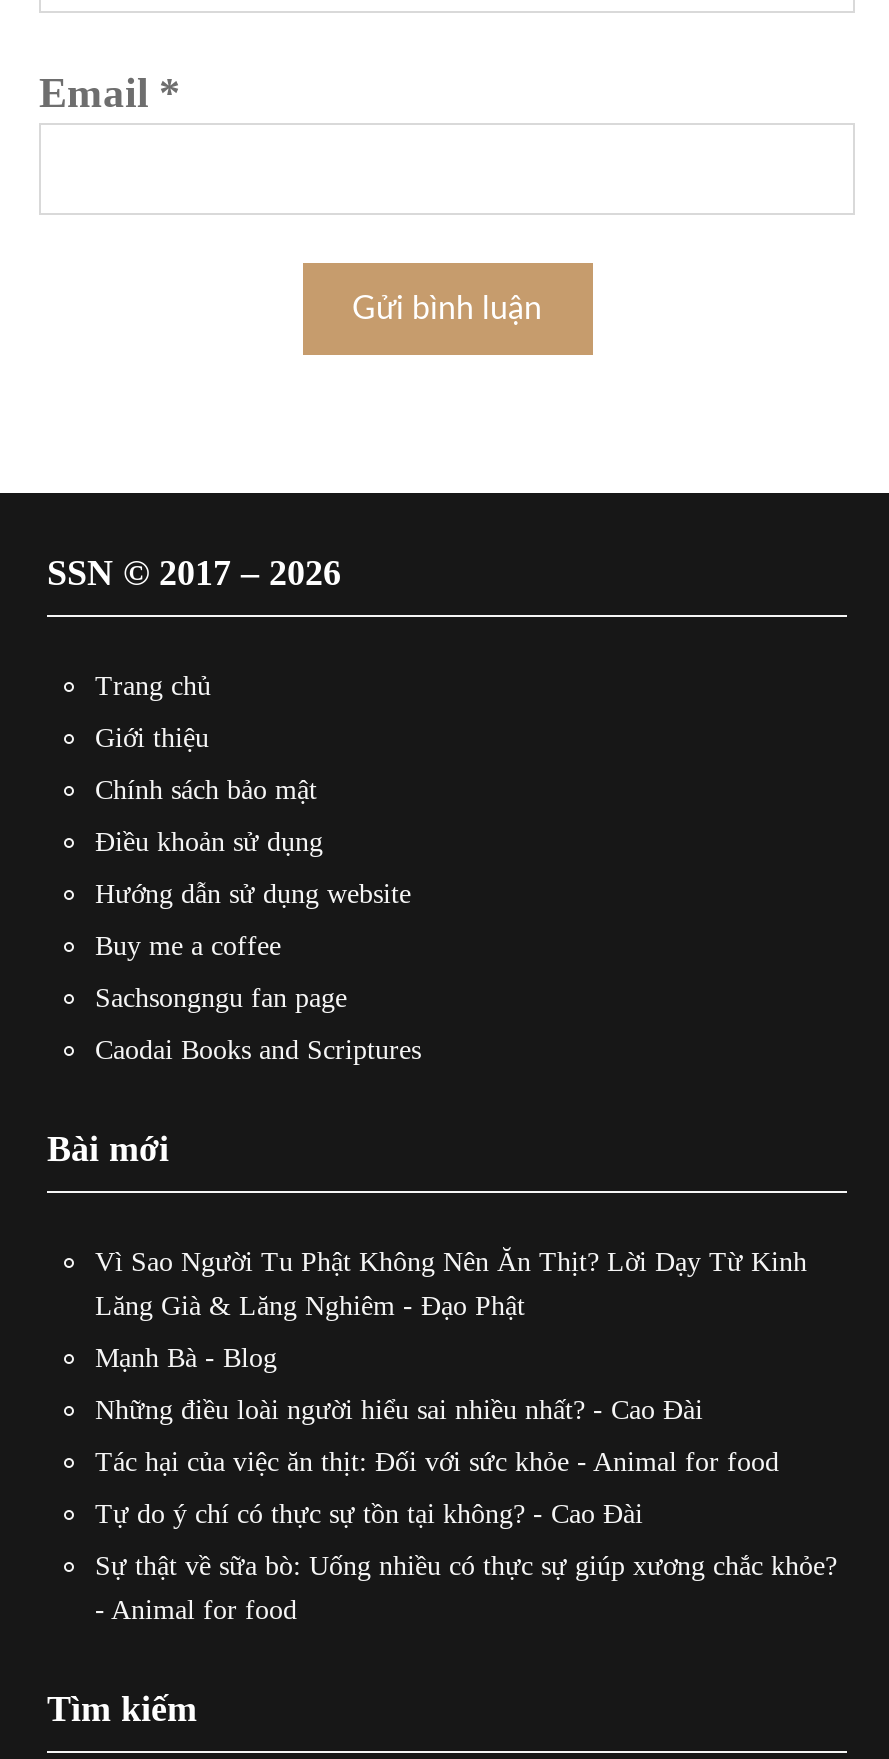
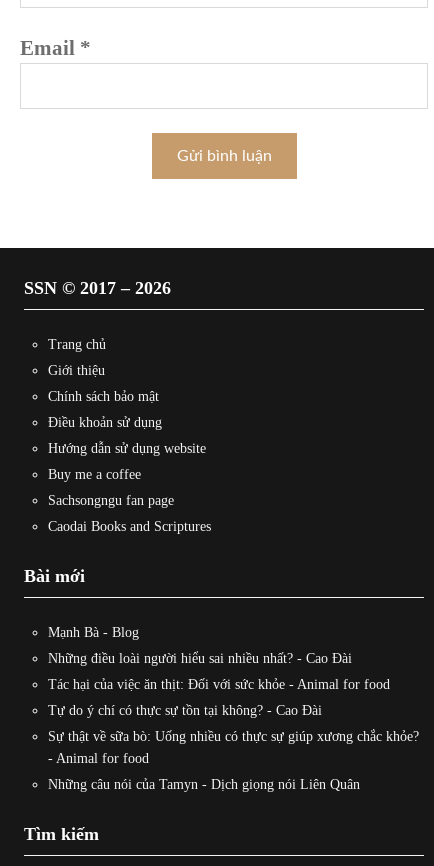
[95,1247,807,1321] Vì Sao Người Tu Phật Không Nên Ăn Thịt? Lời Dạy Từ Kinh | Lăng Già & Lăng Nghiêm - Đạo Phật -> none
moved [95,1343,837,1625] -> [48,625,419,766]: Mạnh Bà - Blog | Những điều loài người hiểu sai nhiều nhất? - Cao Đài | Tác hại của việc ăn thịt: Đối với sức khỏe - Animal for food | Tự do ý chí có thực sự tồn tại không? - Cao Đài | Sự thật về sữa bò: Uống nhiều có thực sự giúp xương chắc khỏe? | - Animal for food
none -> [48,777,360,792] Những câu nói của Tamyn - Dịch giọng nói Liên Quân

